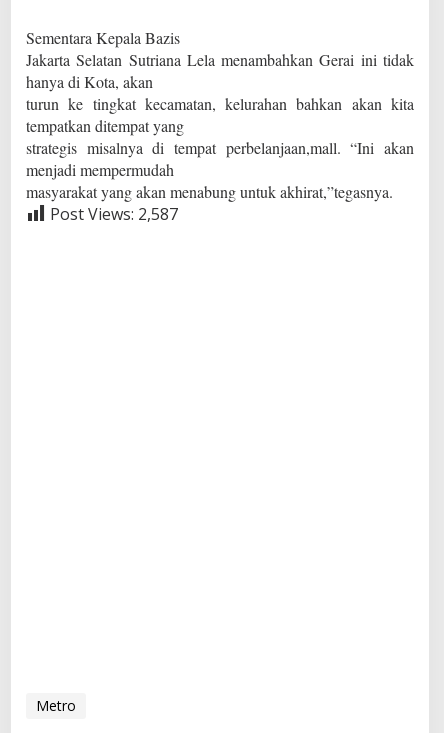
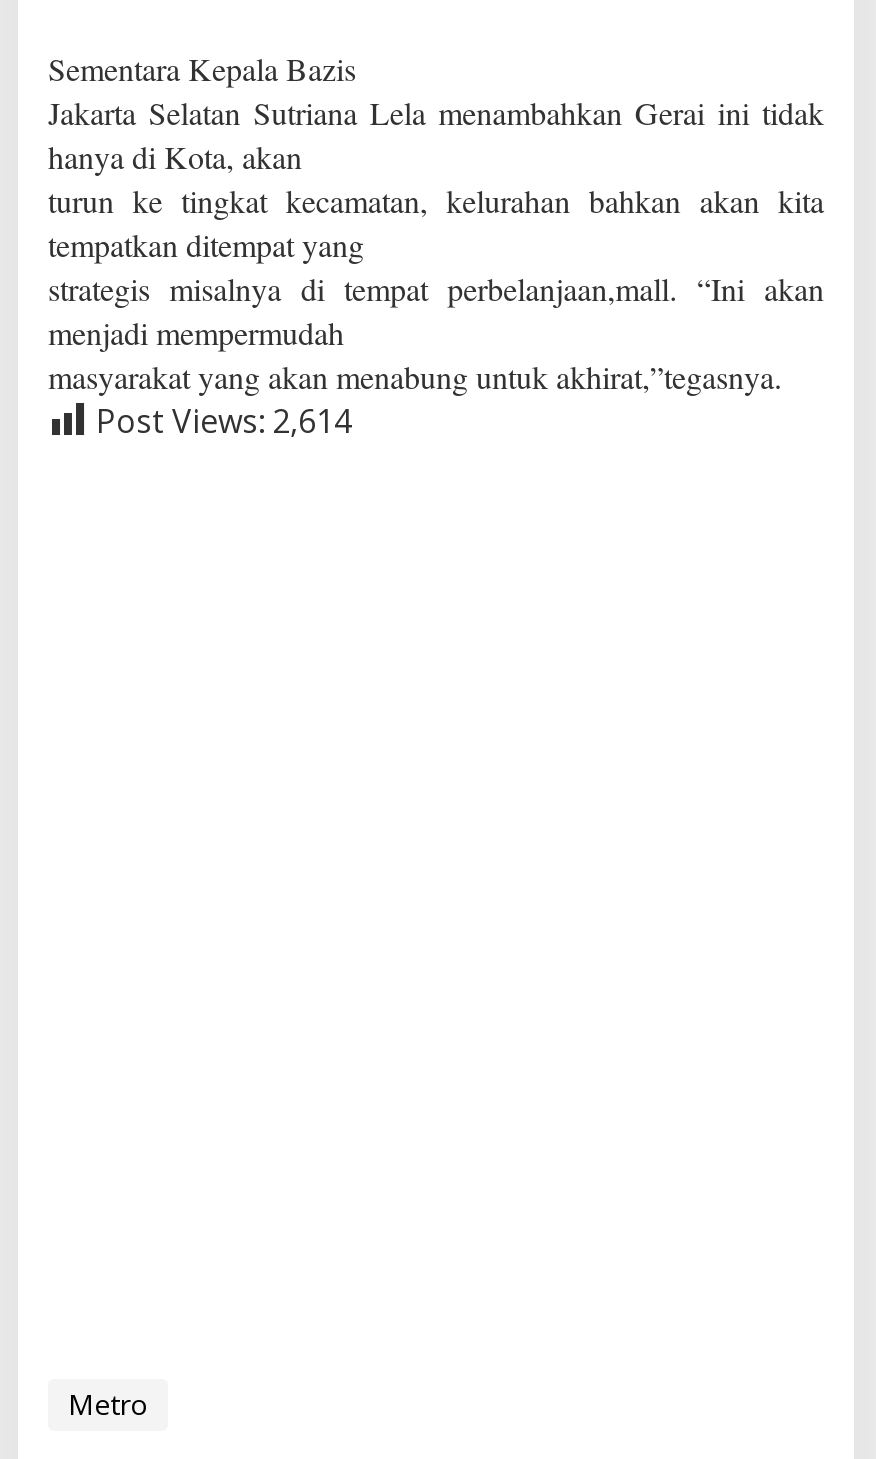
[50,202,178,224] Post Views: 2,587 -> [96,398,352,442] Post Views: 2,614

